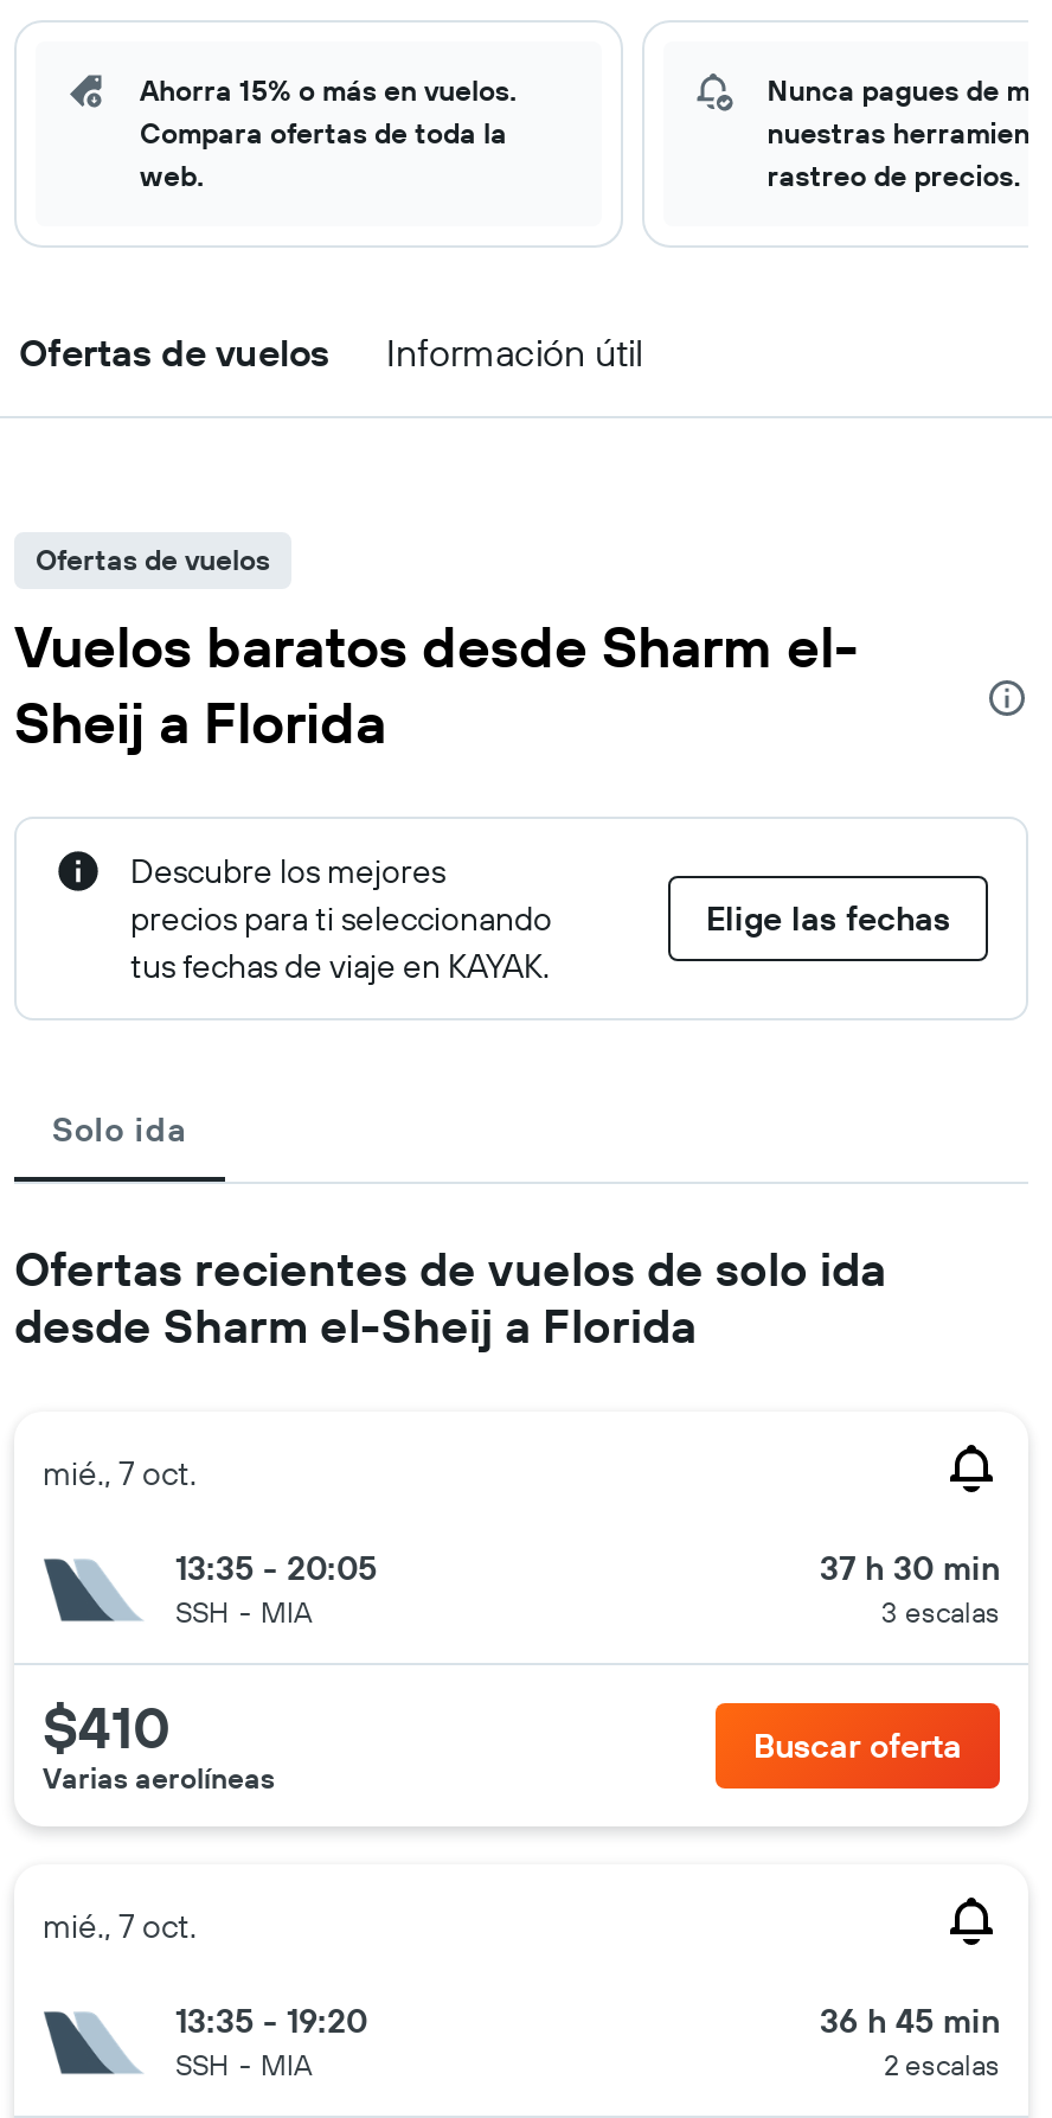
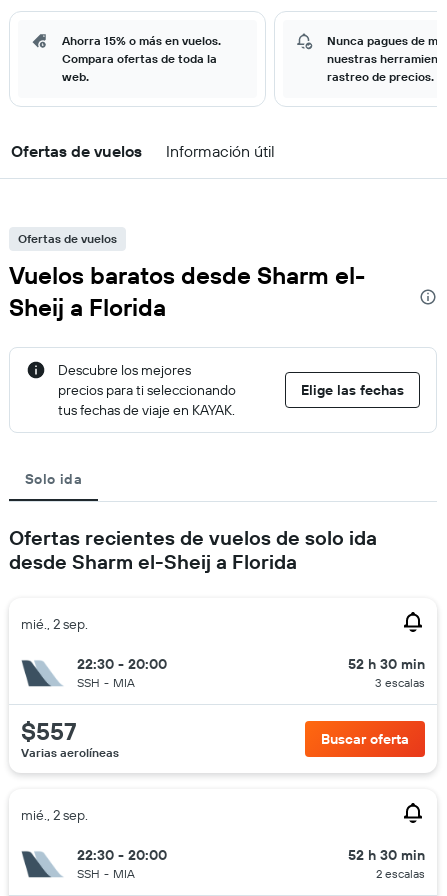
[43,1452,197,1495] mié., 7 oct. -> [21,615,88,633] mié., 2 sep.
[175,1547,377,1589] 13:35 - 20:05 -> [77,655,167,673] 22:30 - 20:00
[820,1547,1000,1589] 37 h 30 min -> [348,655,425,673] 52 h 30 min
[43,1691,171,1762] $410 -> [21,716,77,746] $557
[43,1905,197,1947] mié., 7 oct. -> [21,806,88,824] mié., 2 sep.
[175,1999,367,2042] 13:35 - 19:20 -> [77,846,167,864] 22:30 - 20:00
[820,1999,1000,2042] 36 h 45 min -> [348,846,425,864] 52 h 30 min

